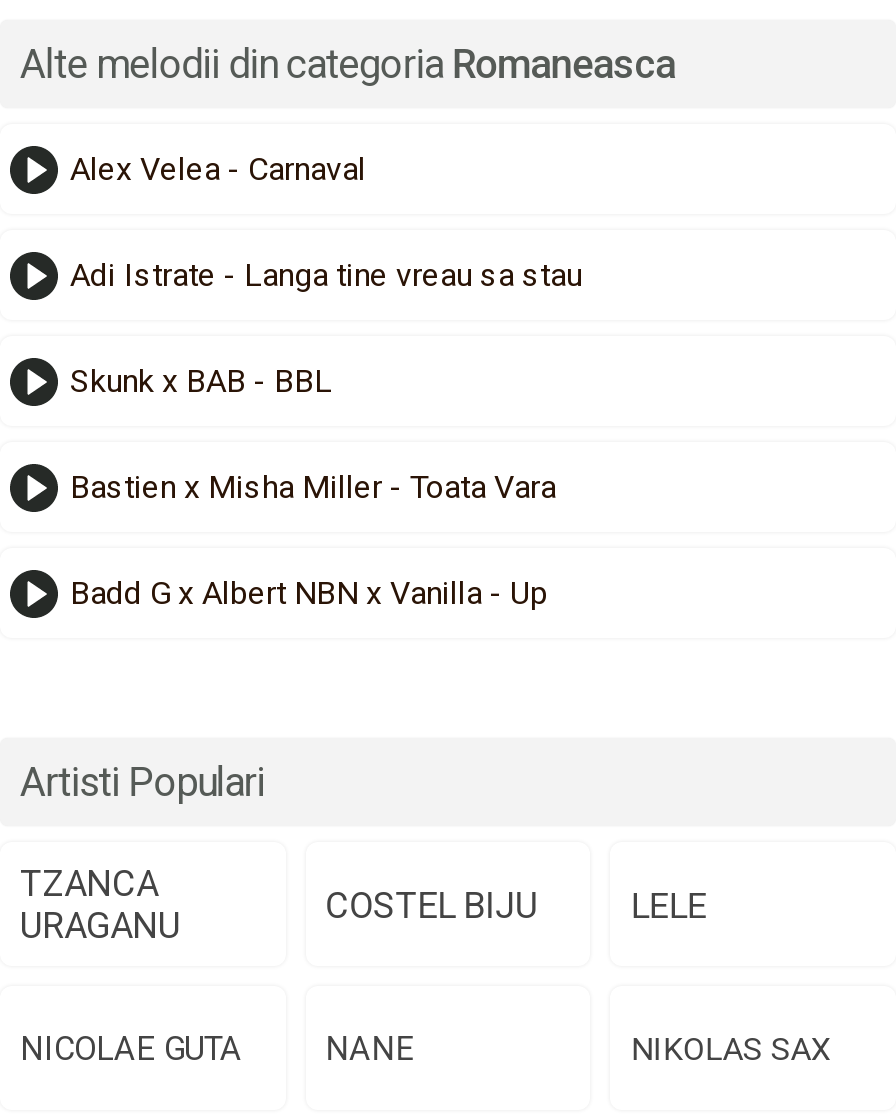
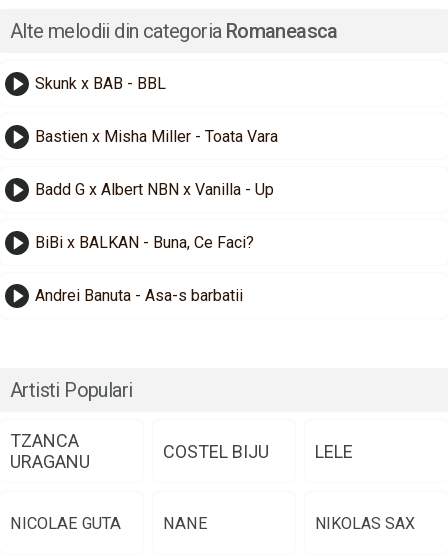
[70,150,582,294] Alex Velea - Carnaval | Adi Istrate - Langa tine vreau sa stau -> none
moved [70,362,556,612] -> [35,74,278,199]: Skunk x BAB - BBL | Bastien x Misha Miller - Toata Vara | Badd G x Albert NBN x Vanilla - Up
none -> [35,233,254,305] BiBi x BALKAN - Buna, Ce Faci? | Andrei Banuta - Asa-s barbatii

